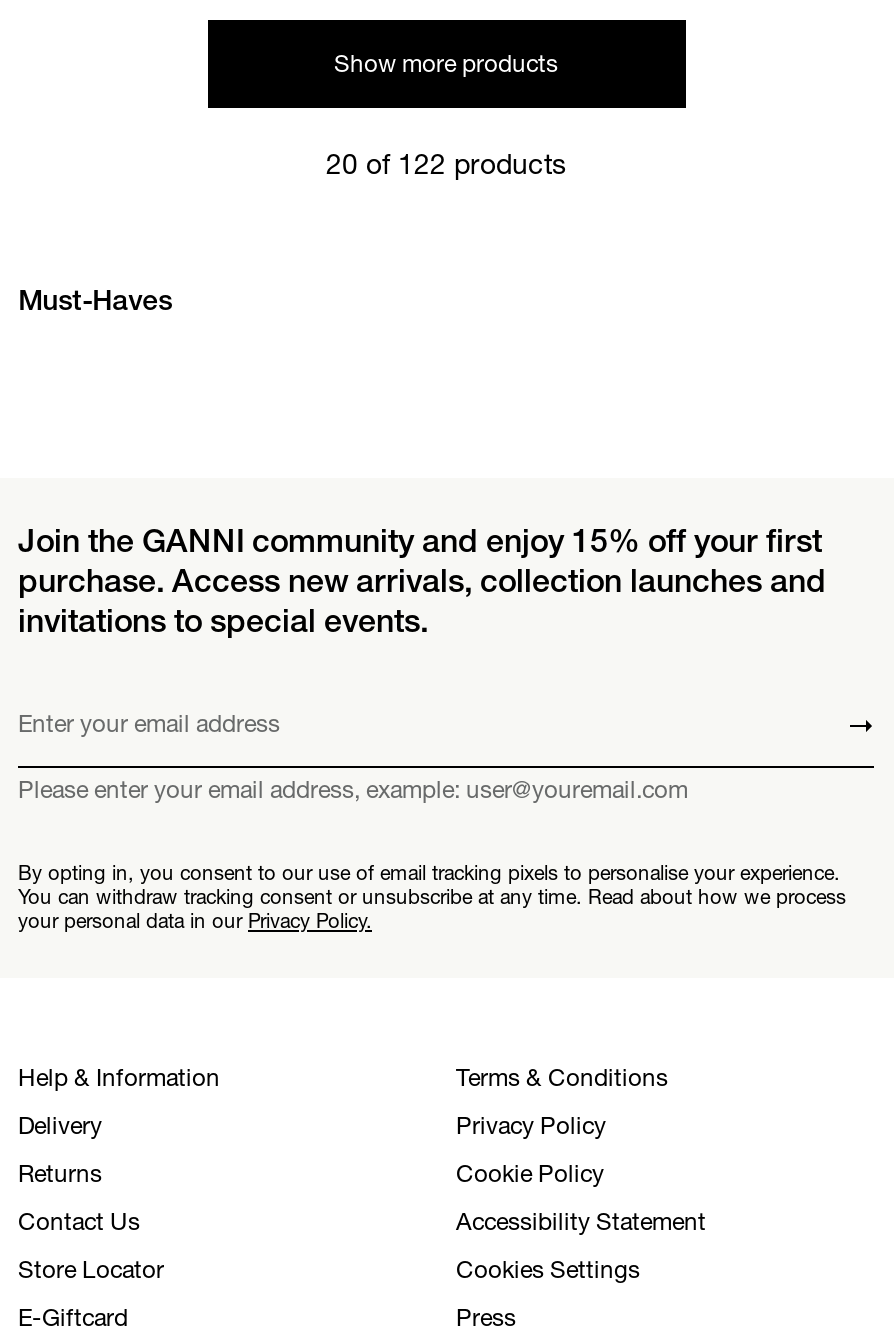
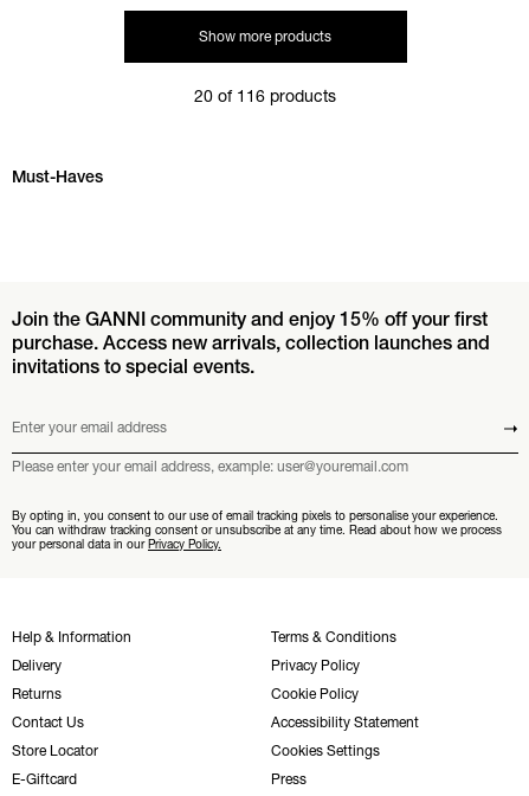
[326,146,566,182] 20 of 122 products -> [194,85,336,106] 20 of 116 products

